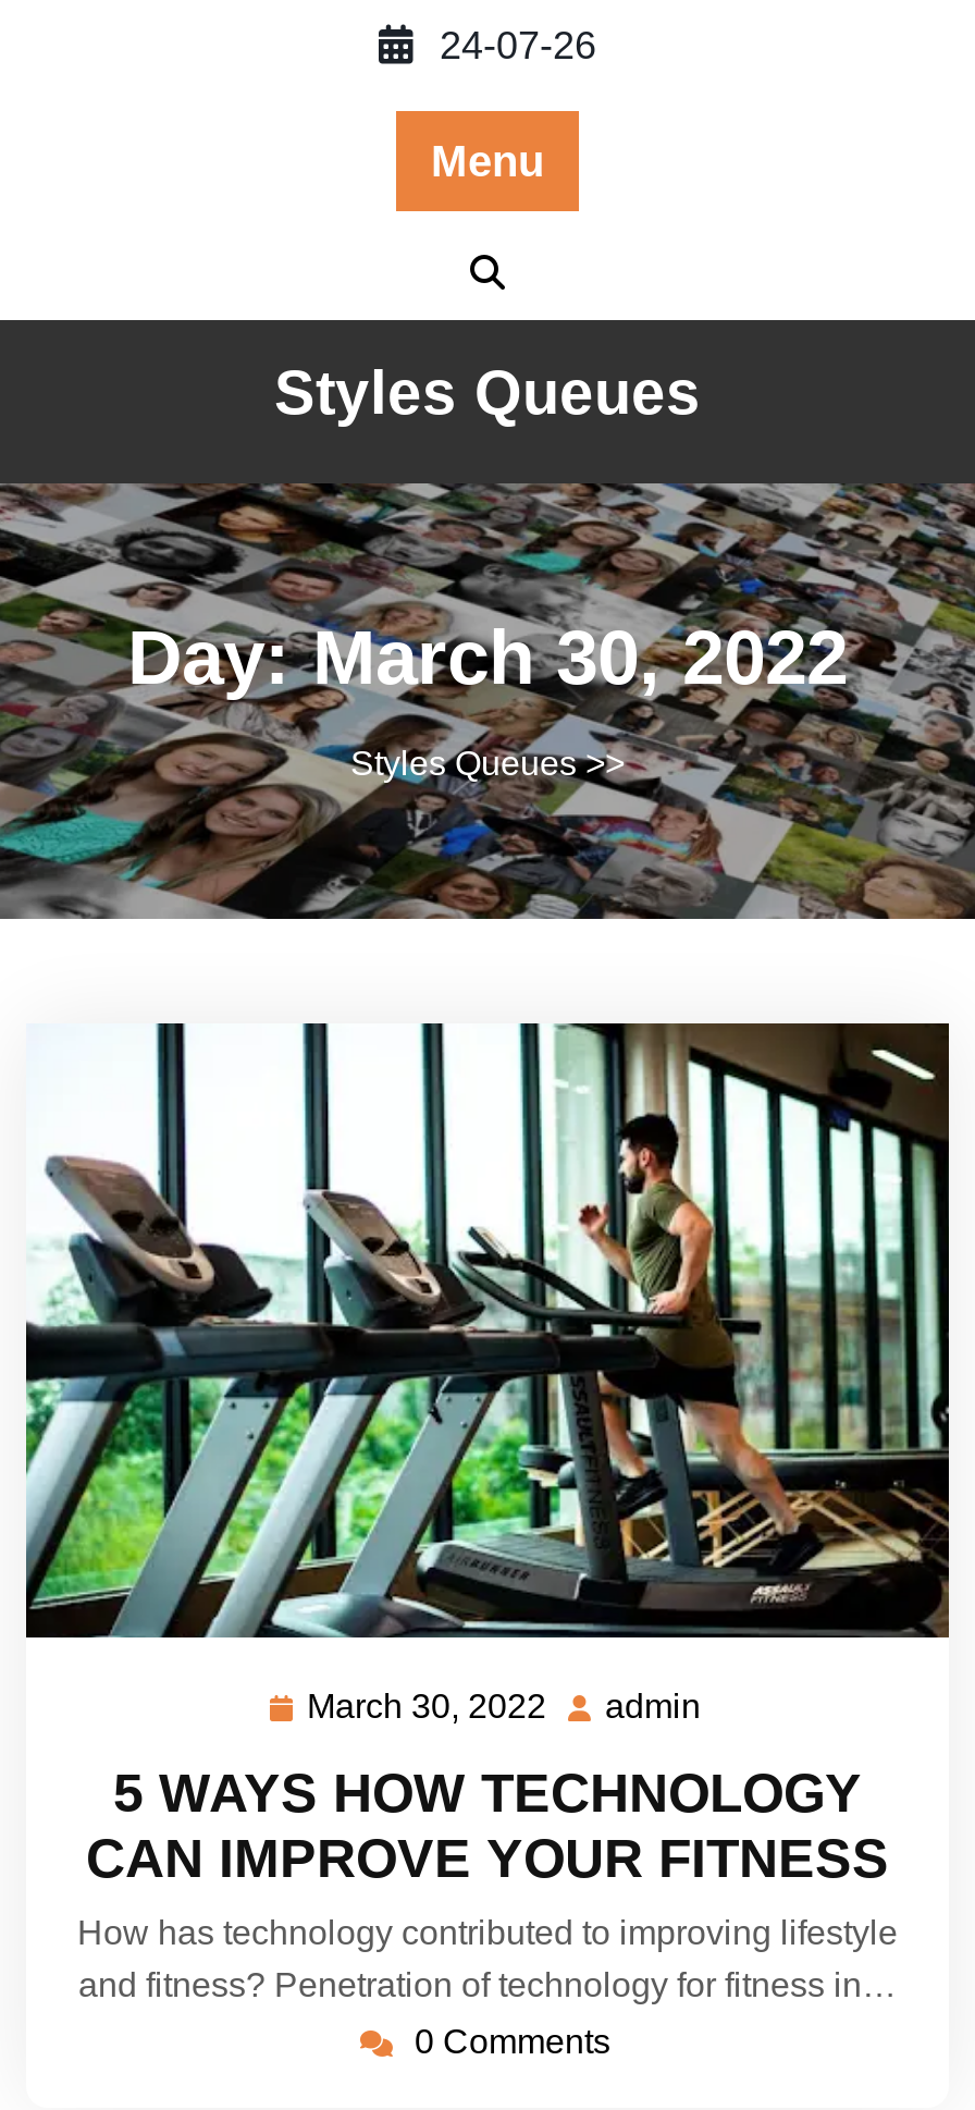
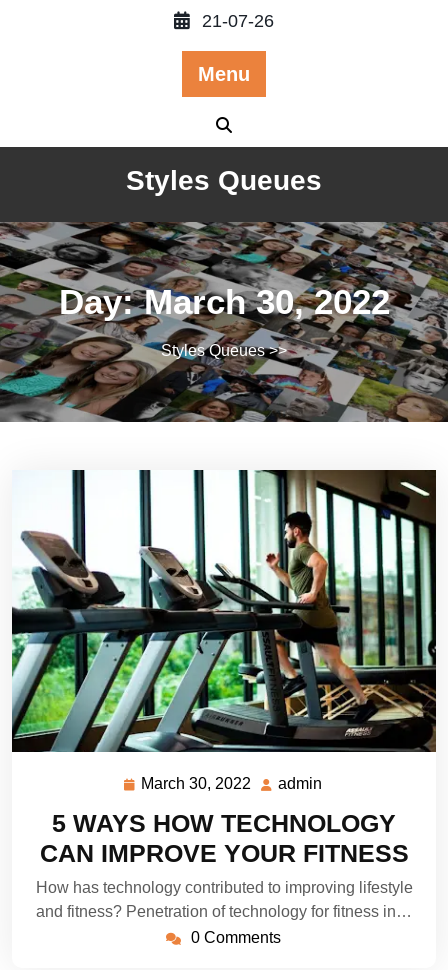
[440,24,596,68] 24-07-26 -> [202,11,274,31] 21-07-26

